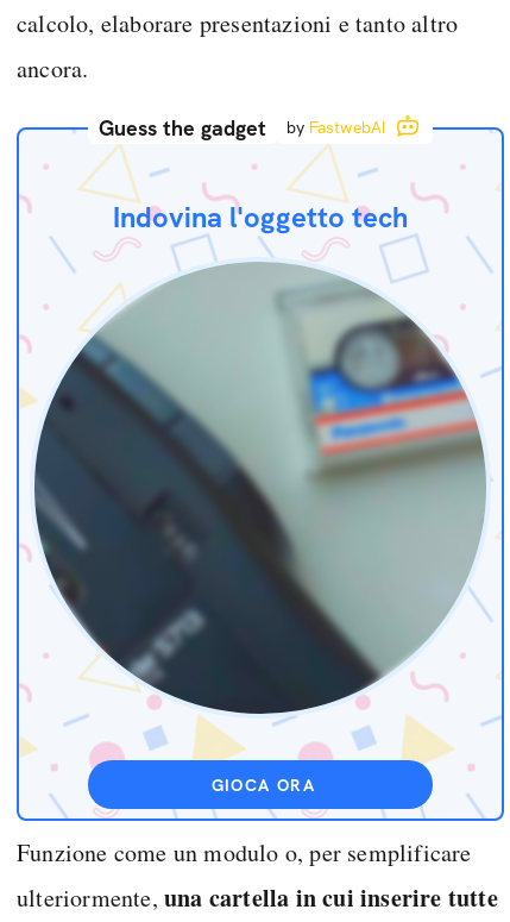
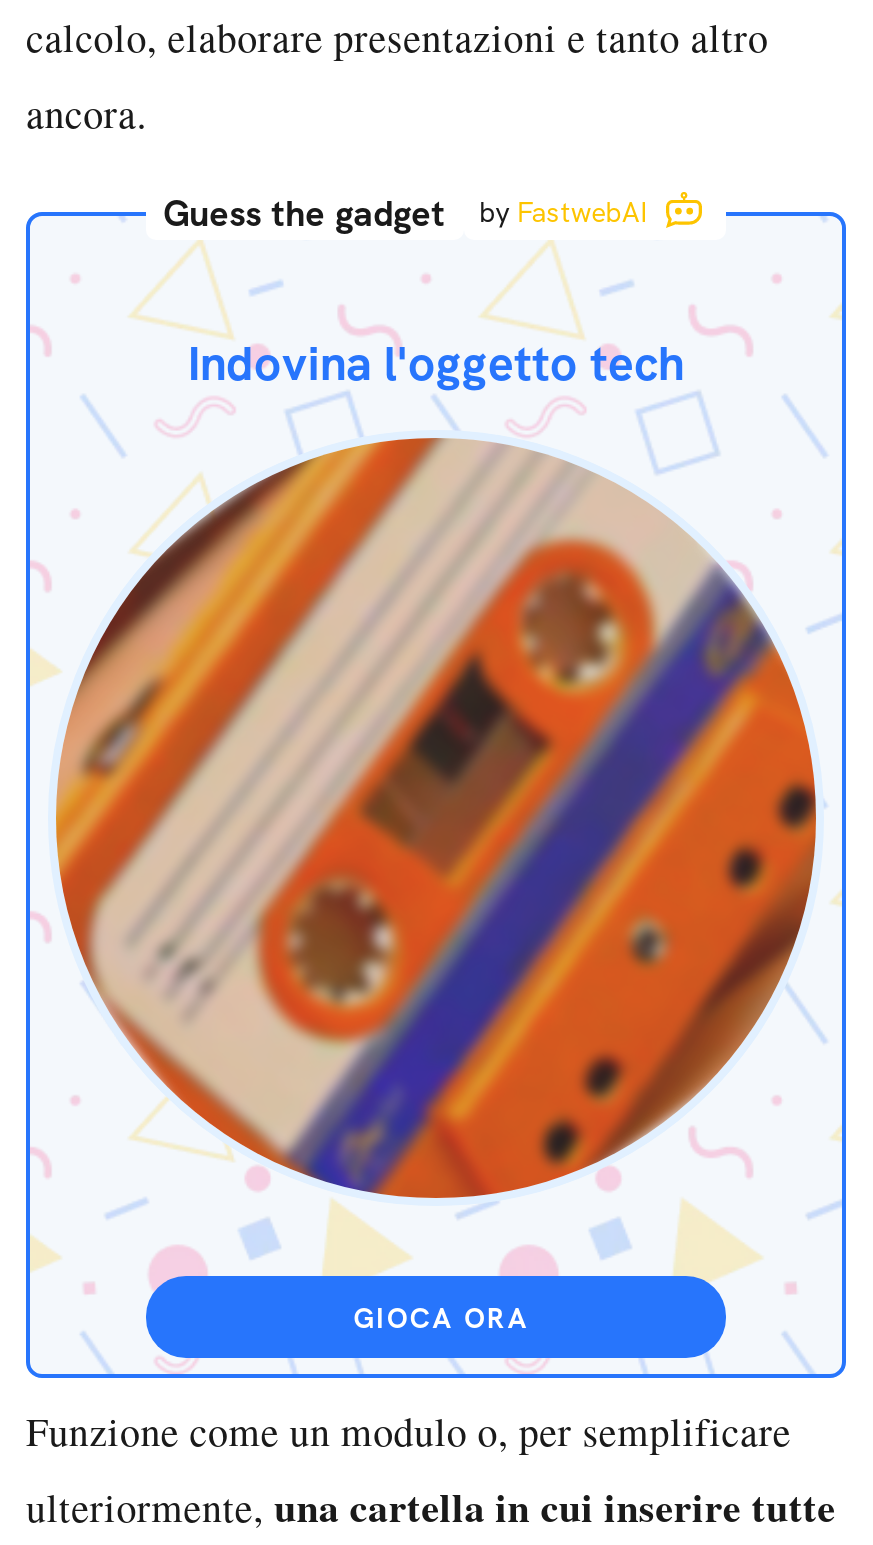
[33,262,486,715] [image] -> [54,436,818,1200] [image]

